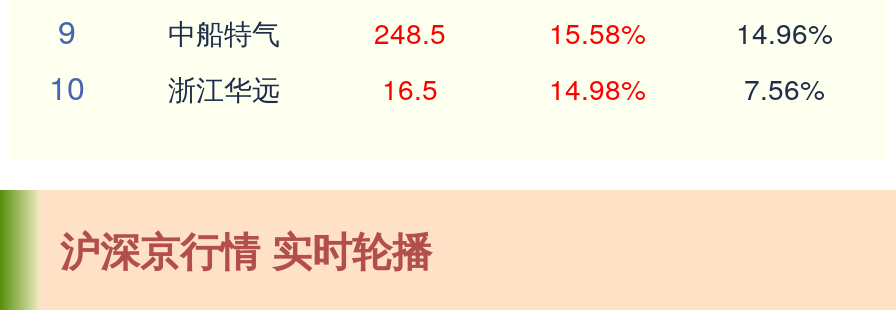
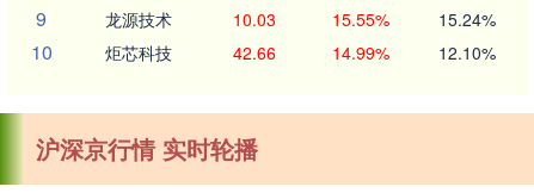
[168,12,832,52] 中船特气 | 248.5 | 15.58% | 14.96% -> [105,7,495,31] 龙源技术 | 10.03 | 15.55% | 15.24%
[168,68,824,108] 浙江华远 | 16.5 | 14.98% | 7.56% -> [105,41,495,64] 炬芯科技 | 42.66 | 14.99% | 12.10%

